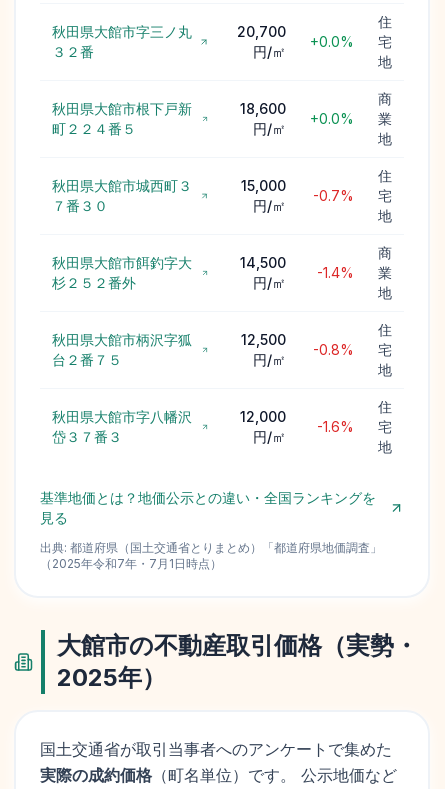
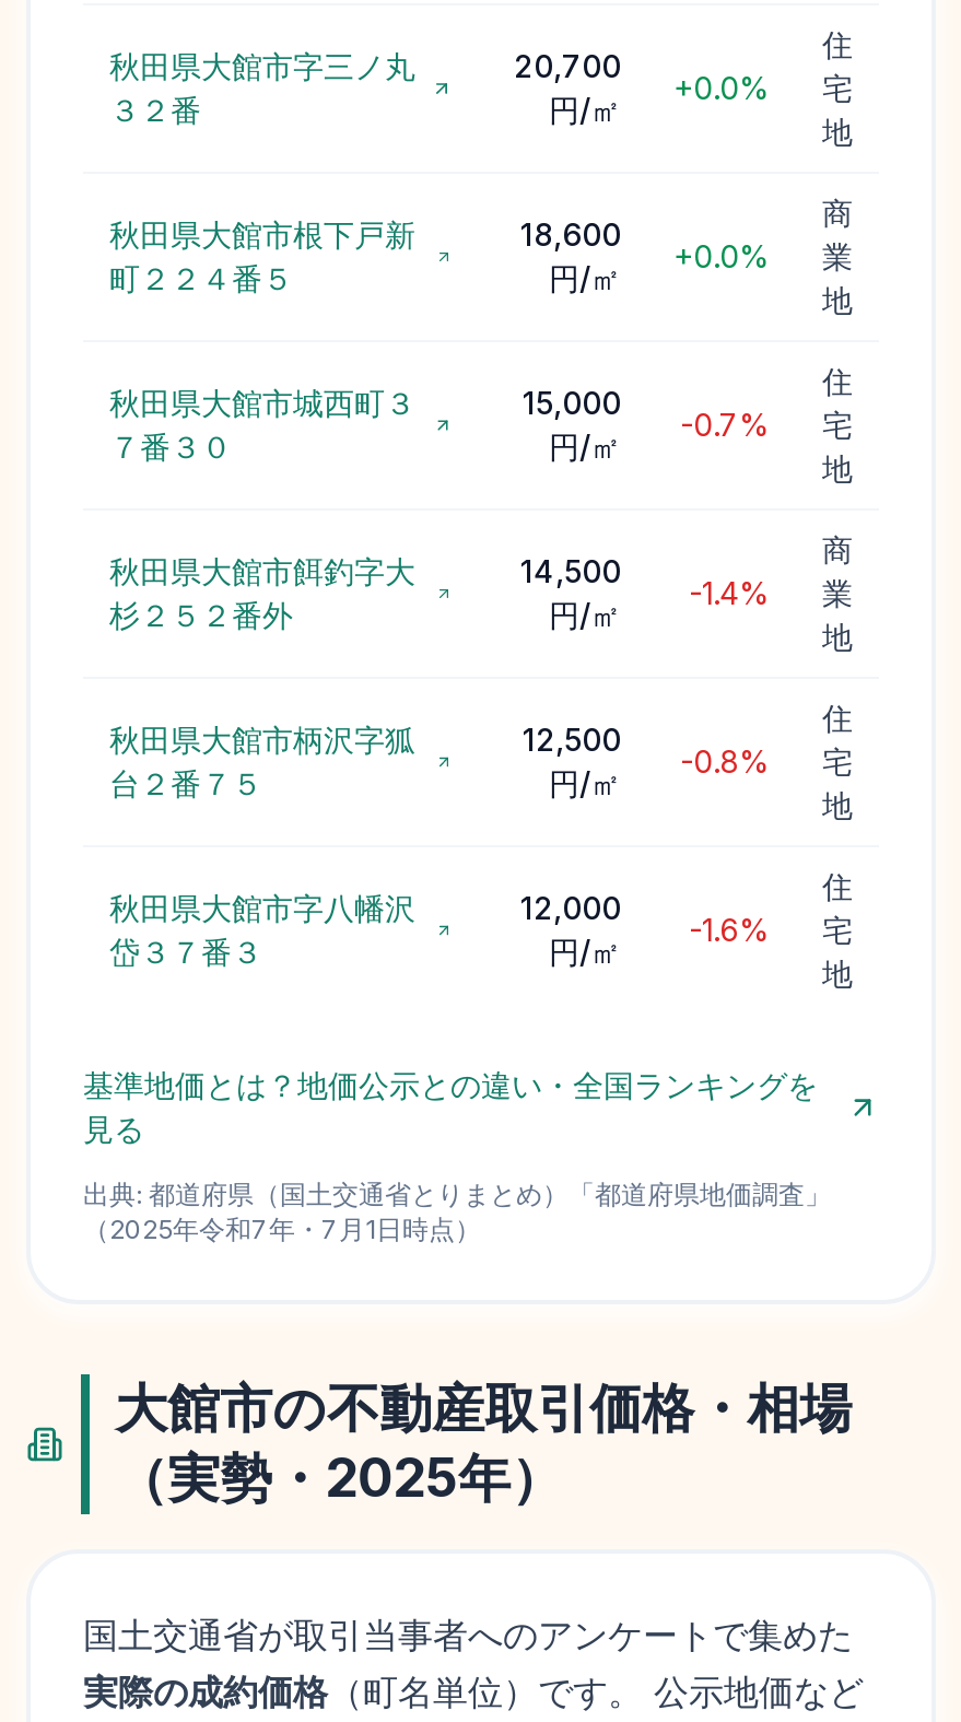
[57,631,418,692] 大館市の不動産取引価格（実勢・ | 2025年） -> [115,1377,852,1510] 大館市の不動産取引価格・相場 | （実勢・2025年）

